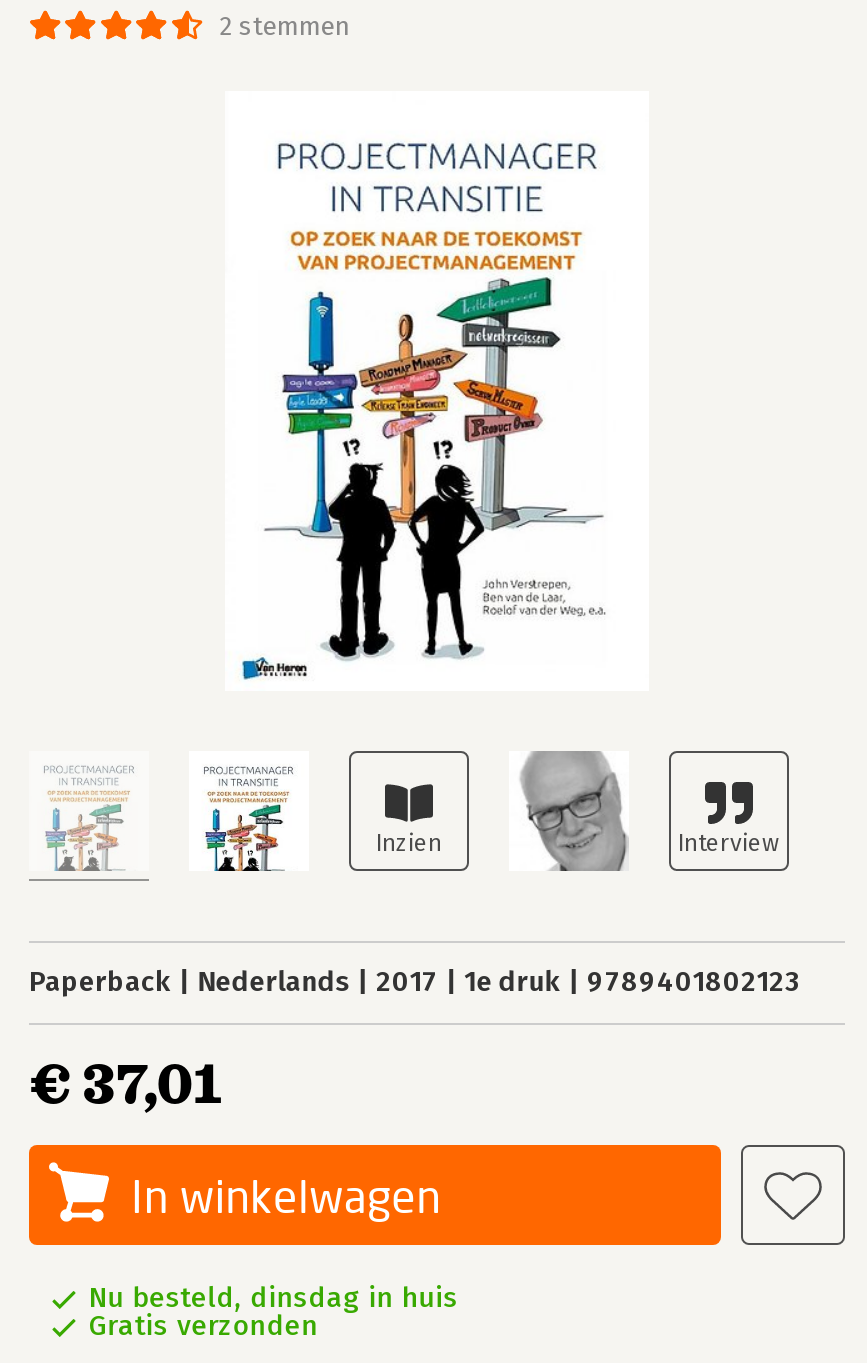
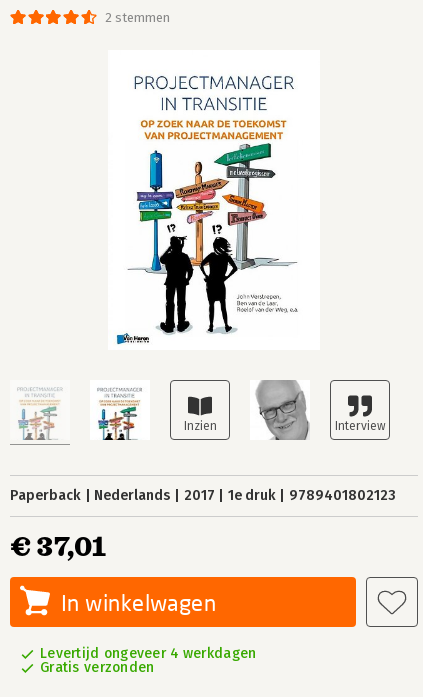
[89,1281,458,1315] Nu besteld, dinsdag in huis -> [40,645,256,662] Levertijd ongeveer 4 werkdagen

